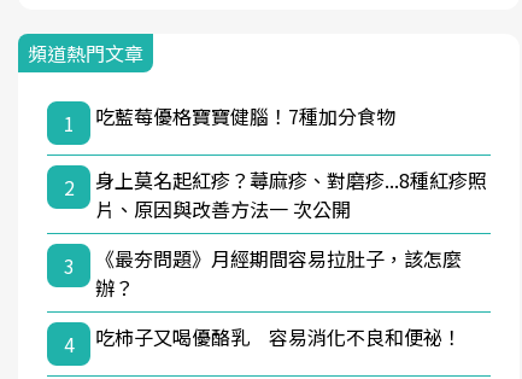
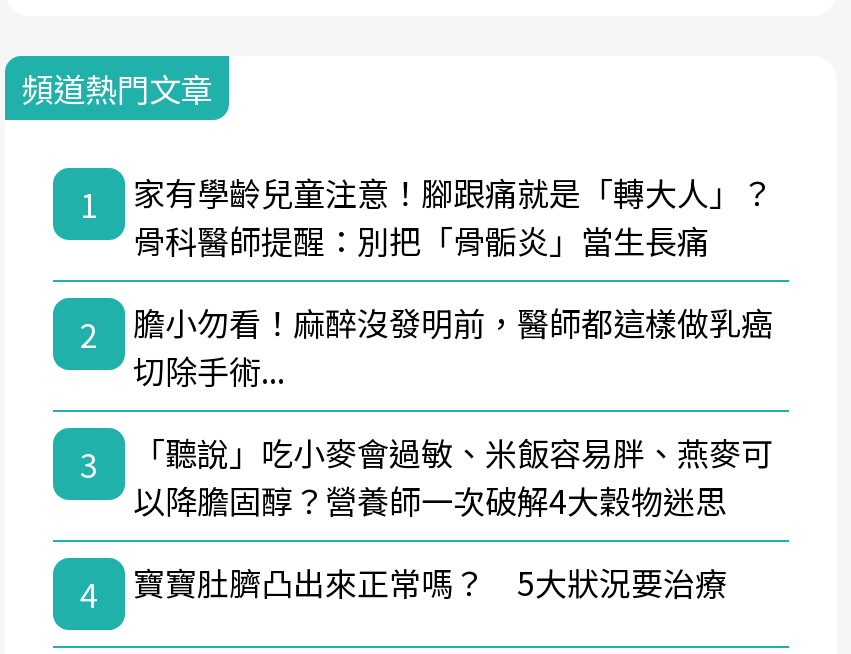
[95,101,395,130] 吃藍莓優格寶寶健腦！7種加分食物 -> [133,168,773,264] 家有學齡兒童注意！腳跟痛就是「轉大人」？ | 骨科醫師提醒：別把「骨骺炎」當生長痛
[95,165,487,223] 身上莫名起紅疹？蕁麻疹、對磨疹...8種紅疹照 | 片、原因與改善方法一 次公開 -> [133,298,773,394] 膽小勿看！麻醉沒發明前，醫師都這樣做乳癌 | 切除手術...
[95,244,462,302] 《最夯問題》月經期間容易拉肚子，該怎麼 | 辦？ -> [133,428,773,524] 「聽說」吃小麥會過敏、米飯容易胖、燕麥可 | 以降膽固醇？營養師一次破解4大穀物迷思
[95,322,462,351] 吃柿子又喝優酪乳 容易消化不良和便祕！ -> [133,558,727,606] 寶寶肚臍凸出來正常嗎？ 5大狀況要治療

